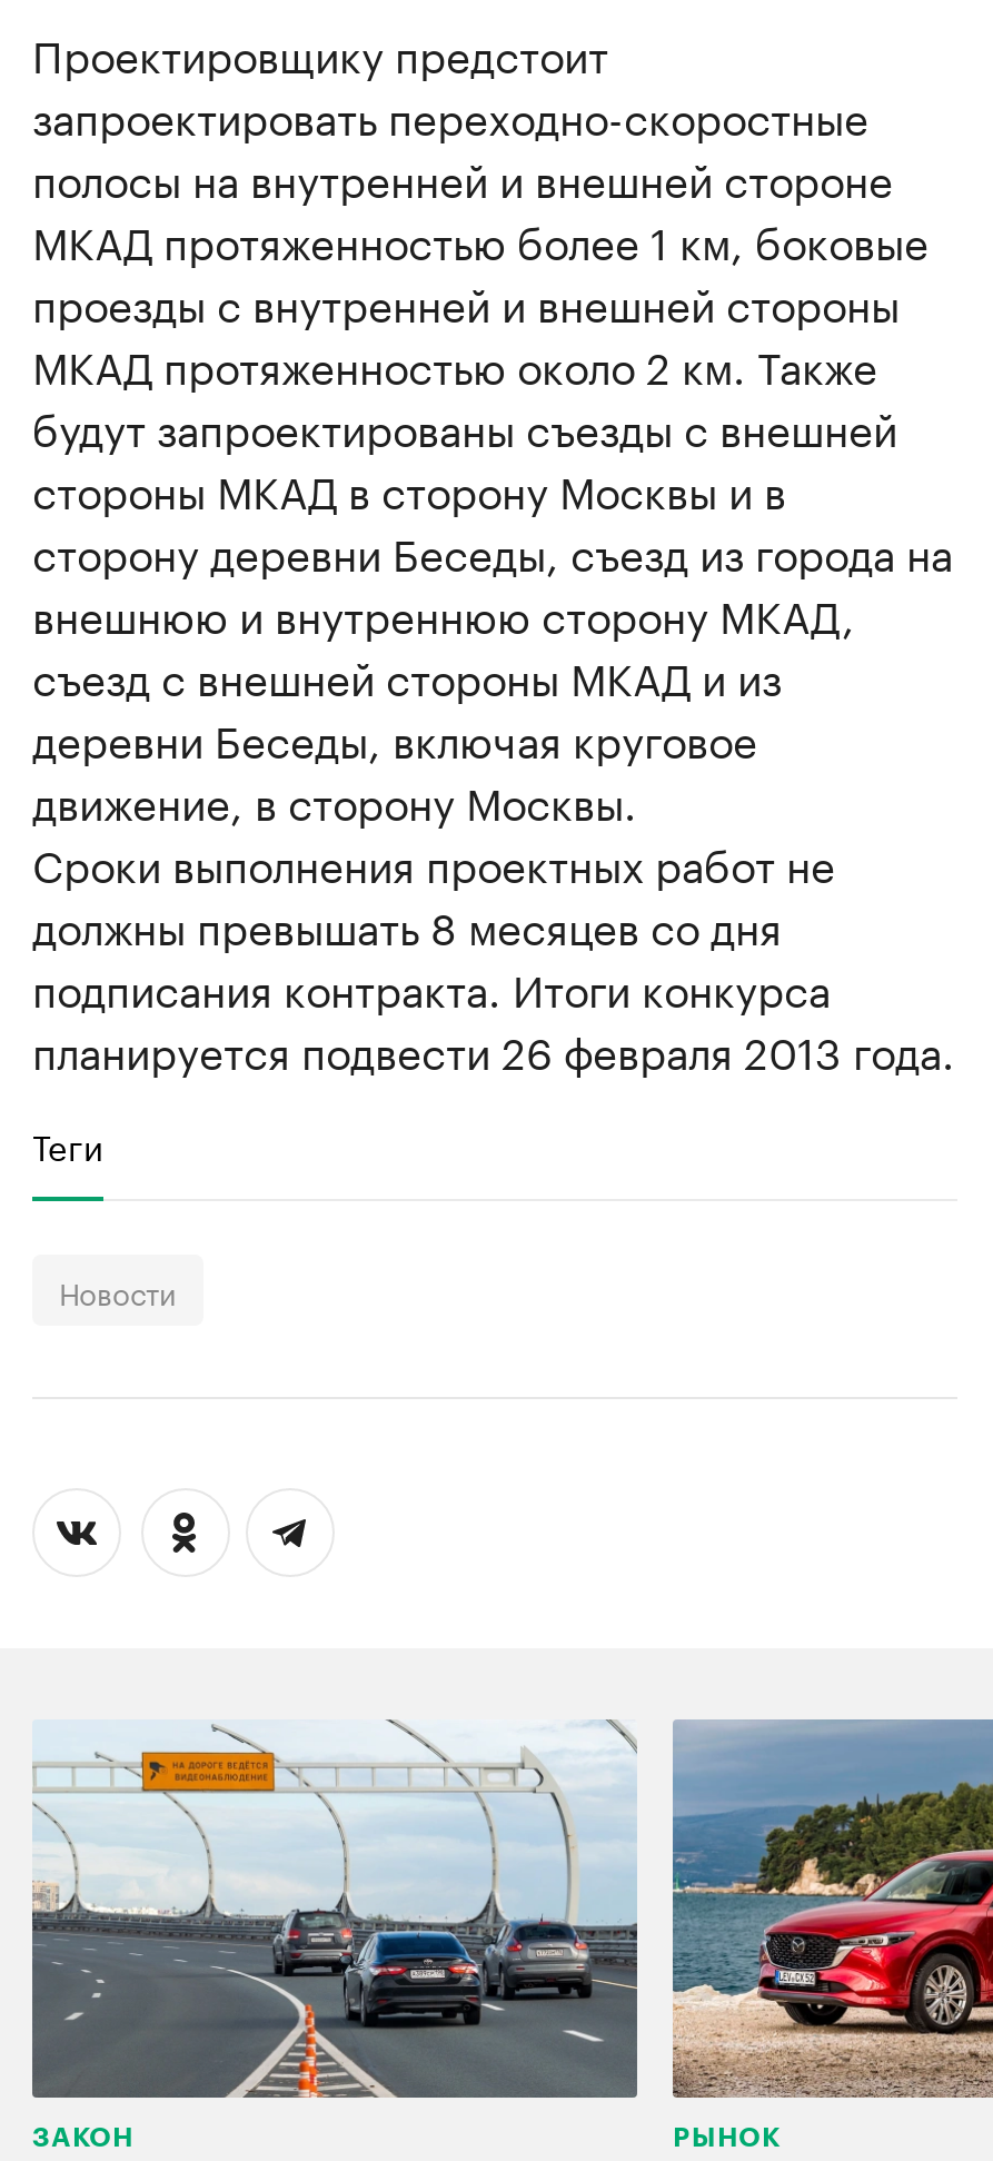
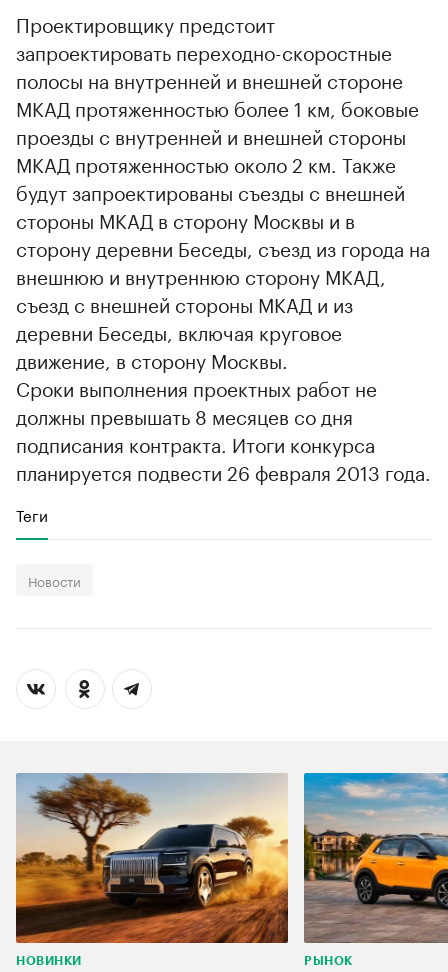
[30,1719,639,2151] [image] | ЗАКОН -> [15,772,289,967] [image] | НОВИНКИ
[671,1719,986,2098] [image] -> [303,773,445,942] [image]

